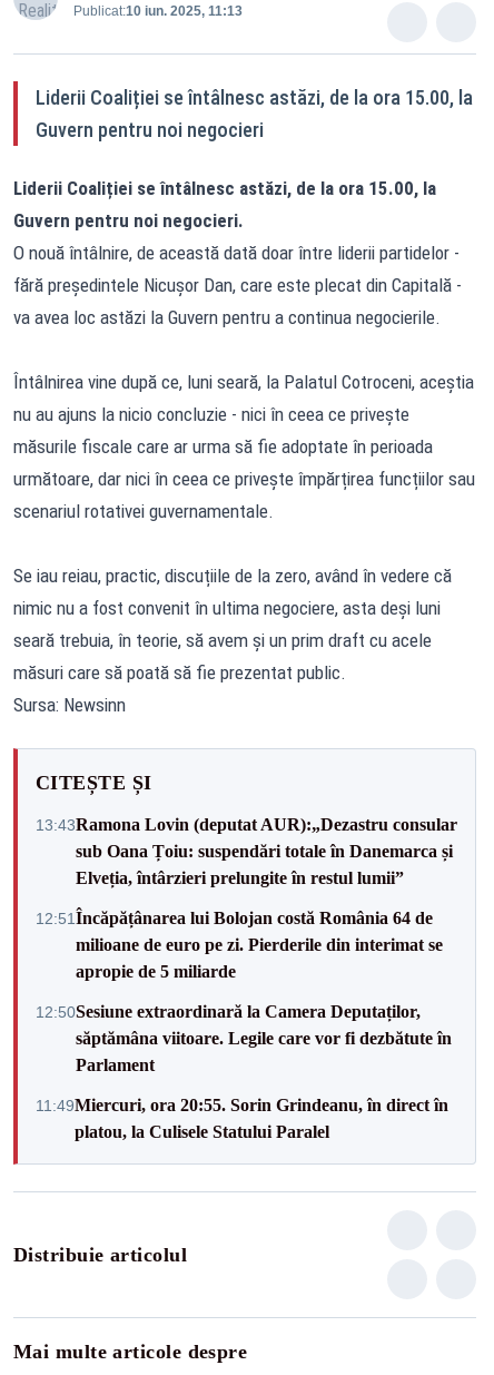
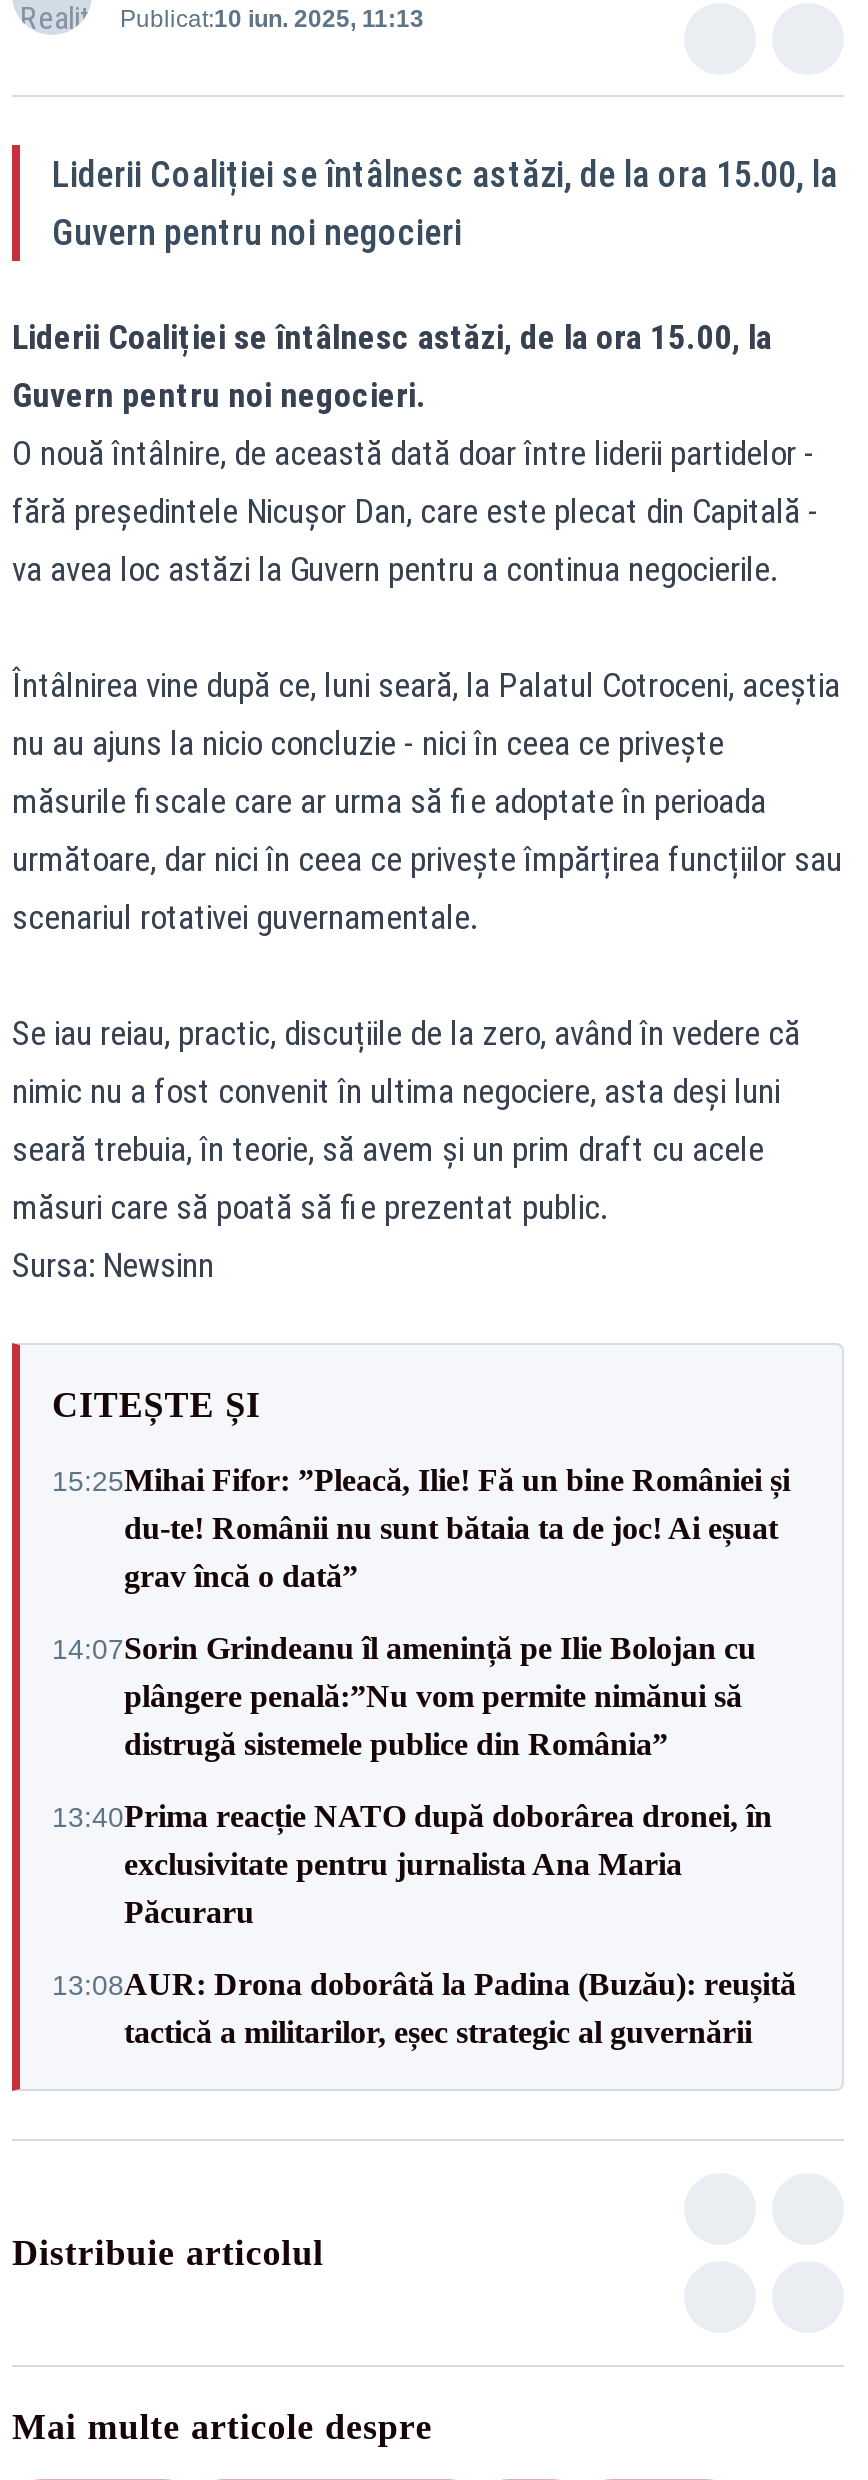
[36,814,457,887] 13:43Ramona Lovin (deputat AUR):„Dezastru consular | sub Oana Țoiu: suspendări totale în Danemarca și | Elveția, întârzieri prelungite în restul lumii” -> [52,1463,790,1593] 15:25Mihai Fifor: ”Pleacă, Ilie! Fă un bine României și | du-te! Românii nu sunt bătaia ta de joc! Ai eșuat | grav încă o dată”
[36,908,443,980] 12:51Încăpățânarea lui Bolojan costă România 64 de | milioane de euro pe zi. Pierderile din interimat se | apropie de 5 miliarde -> [52,1631,756,1761] 14:07Sorin Grindeanu îl amenință pe Ilie Bolojan cu | plângere penală:”Nu vom permite nimănui să | distrugă sistemele publice din România”
[36,1001,452,1074] 12:50Sesiune extraordinară la Camera Deputaților, | săptămâna viitoare. Legile care vor fi dezbătute în | Parlament -> [52,1799,772,1929] 13:40Prima reacție NATO după doborârea dronei, în | exclusivitate pentru jurnalista Ana Maria | Păcuraru
[36,1095,448,1141] 11:49Miercuri, ora 20:55. Sorin Grindeanu, în direct în | platou, la Culisele Statului Paralel -> [52,1967,796,2049] 13:08AUR: Drona doborâtă la Padina (Buzău): reușită | tactică a militarilor, eșec strategic al guvernării

